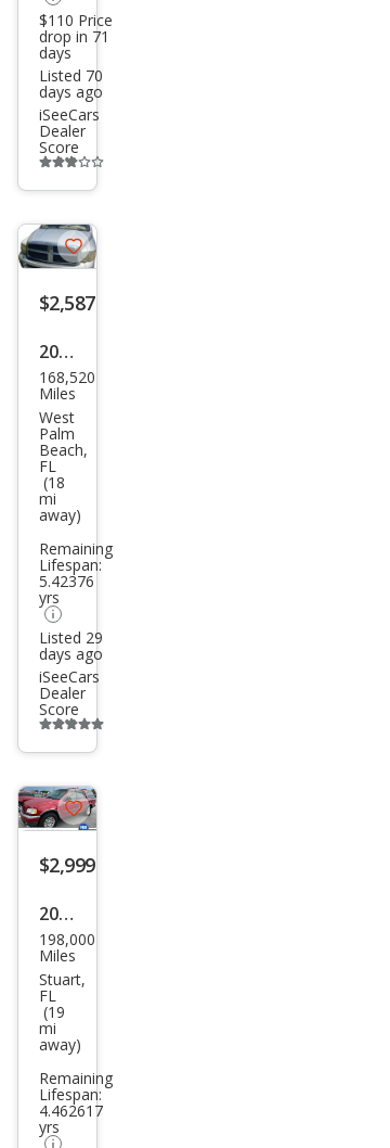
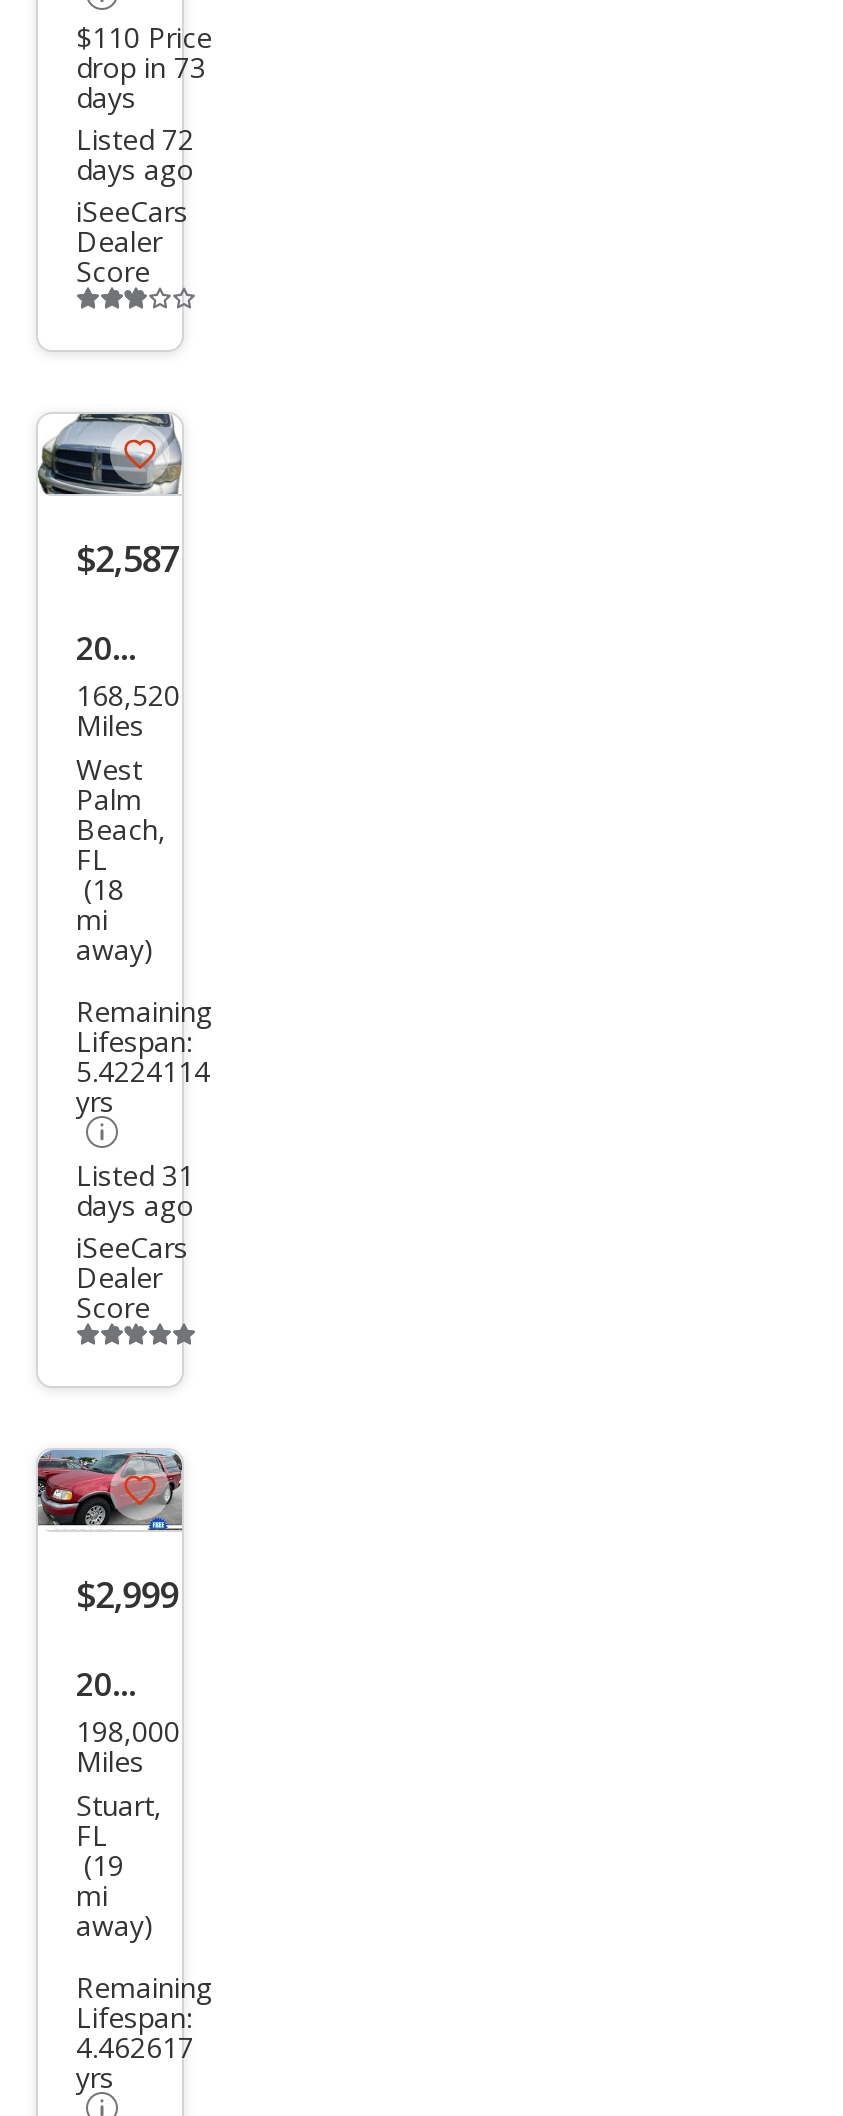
[39,26,109,47] drop in 71 -> [76,49,206,87] drop in 73
[39,66,103,86] Listed 70 -> [76,121,194,159] Listed 72
[39,571,94,591] 5.42376 -> [76,1052,210,1090] 5.4224114
[39,627,103,648] Listed 29 -> [76,1157,194,1195] Listed 31

